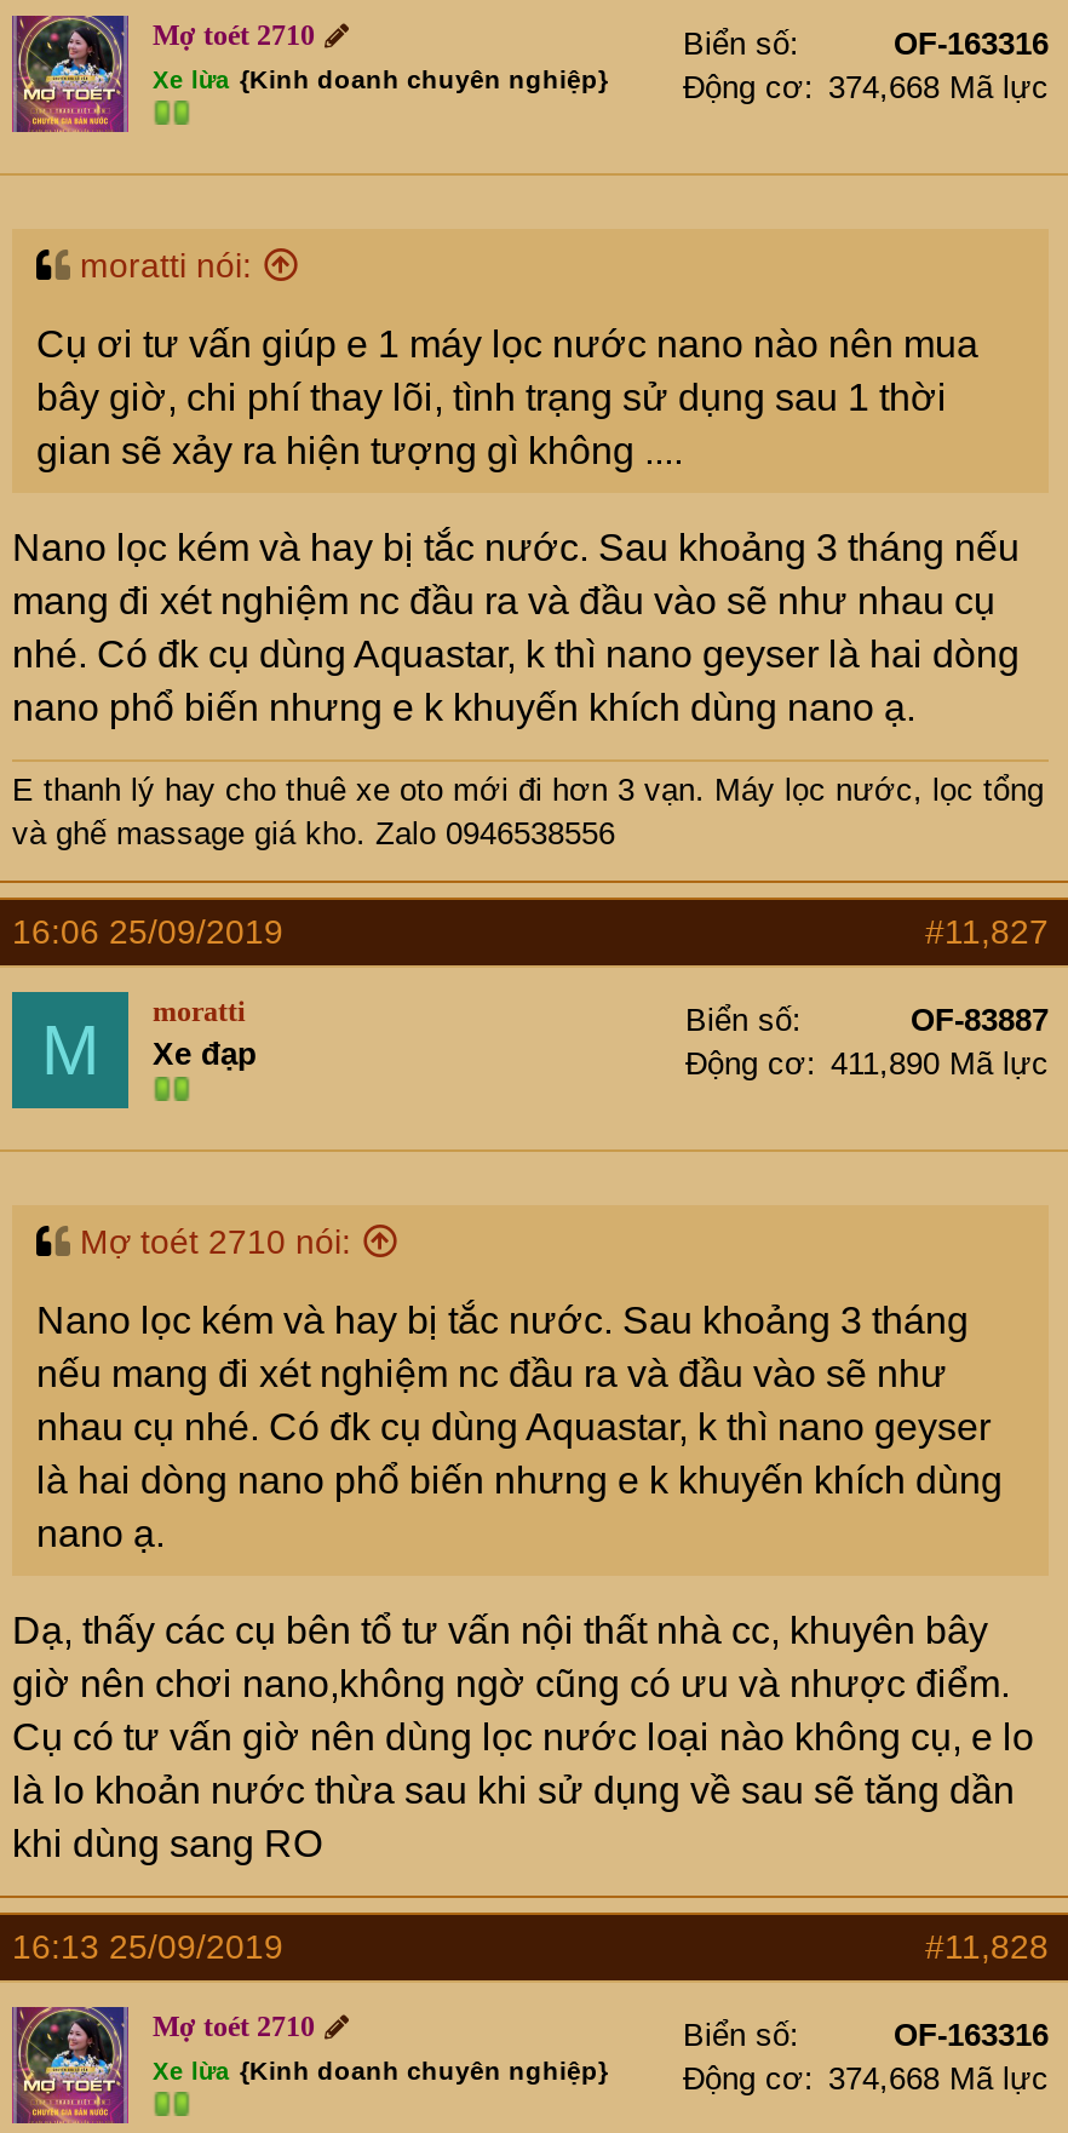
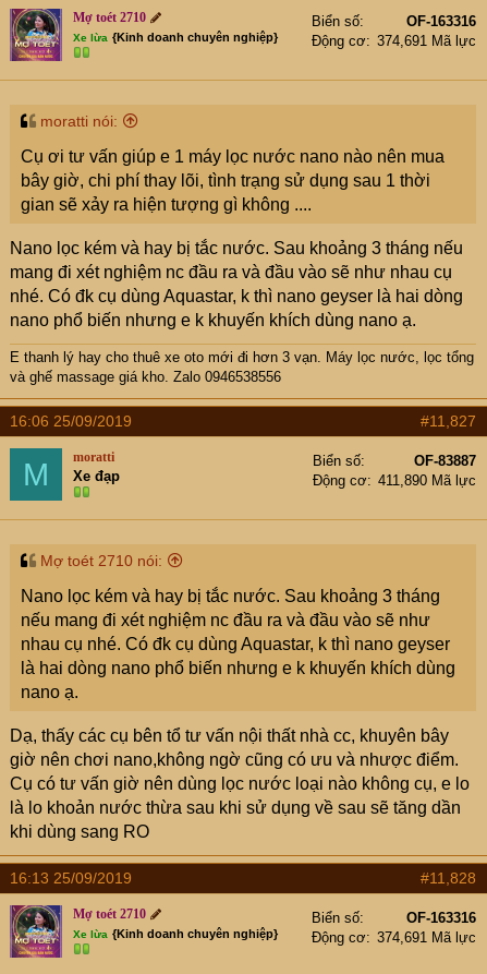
[683,69,1049,105] Động cơ 374,668 Mã lực -> [312,33,476,49] Động cơ 374,691 Mã lực
[683,2060,1049,2097] Động cơ 374,668 Mã lực -> [312,929,476,946] Động cơ 374,691 Mã lực

